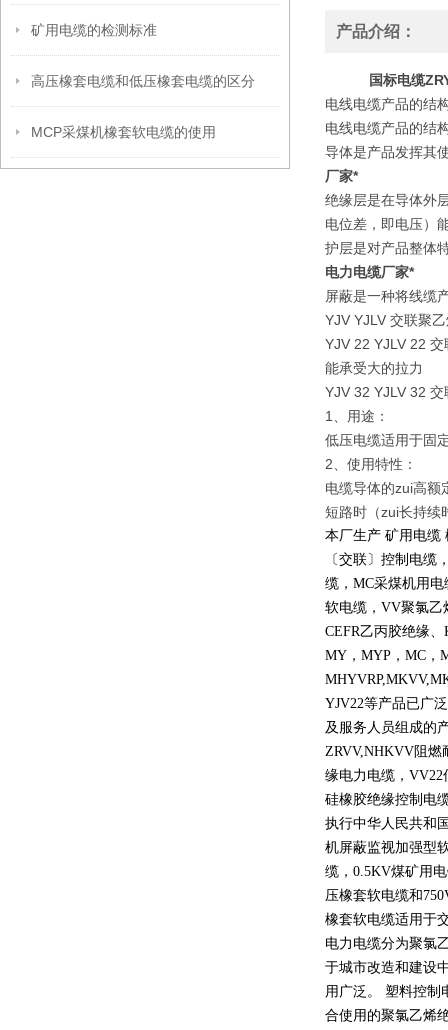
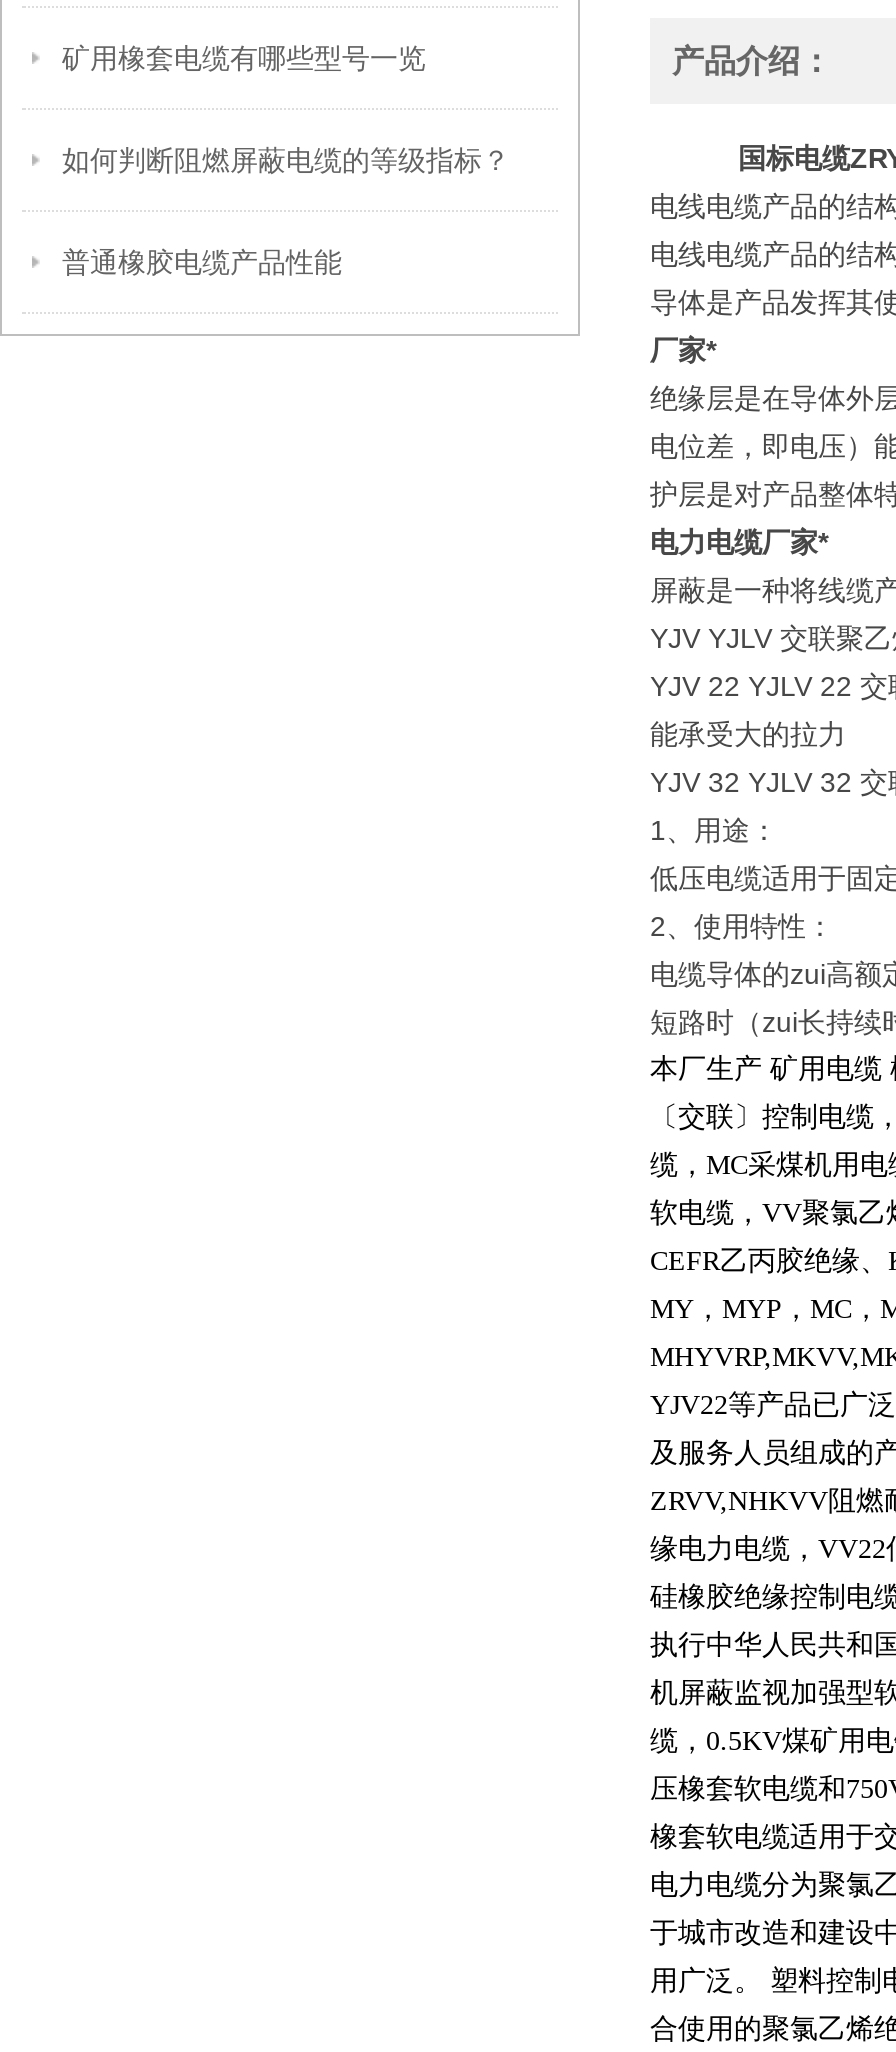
[31,22,157,38] 矿用电缆的检测标准 -> [62,42,426,74] 矿用橡套电缆有哪些型号一览
[31,73,255,89] 高压橡套电缆和低压橡套电缆的区分 -> [62,144,510,176] 如何判断阻燃屏蔽电缆的等级指标？
[31,124,216,140] MCP采煤机橡套软电缆的使用 -> [62,246,342,278] 普通橡胶电缆产品性能

